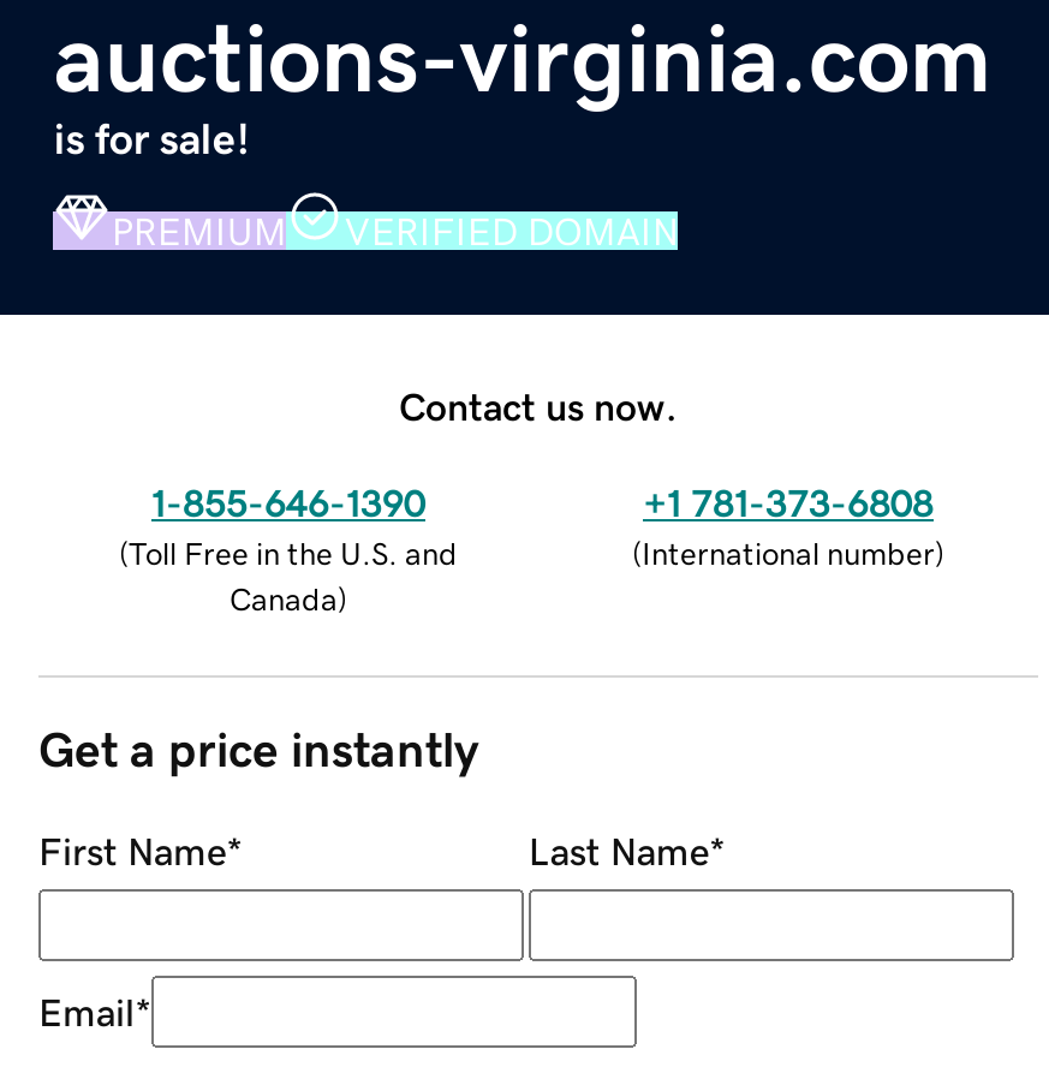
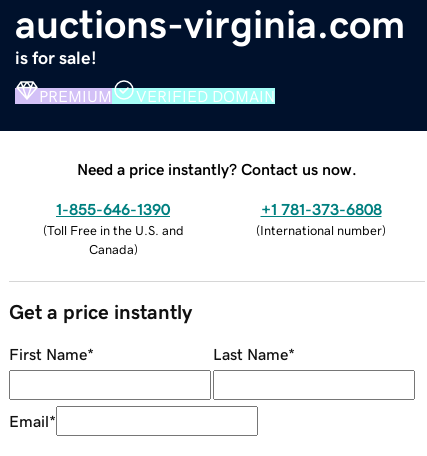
[399,386,678,424] Contact us now. -> [77,161,357,177] Need a price instantly? Contact us now.

